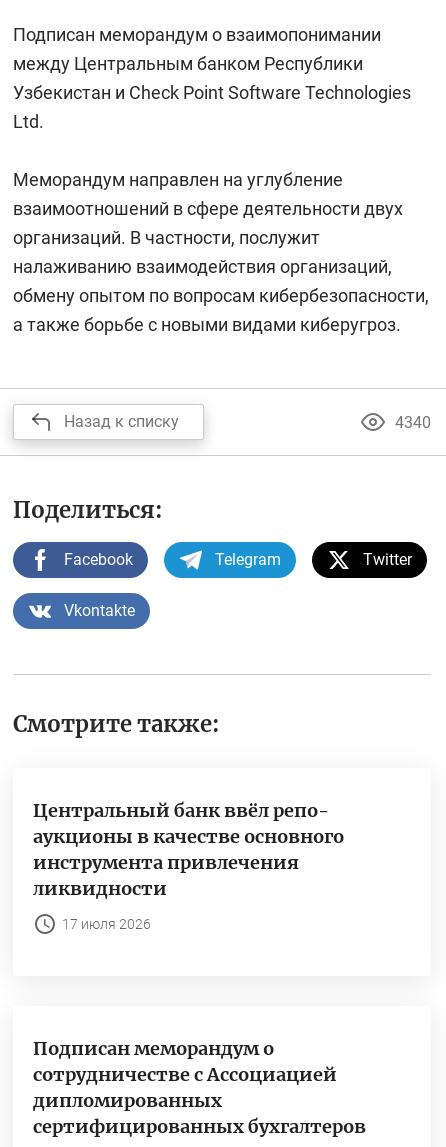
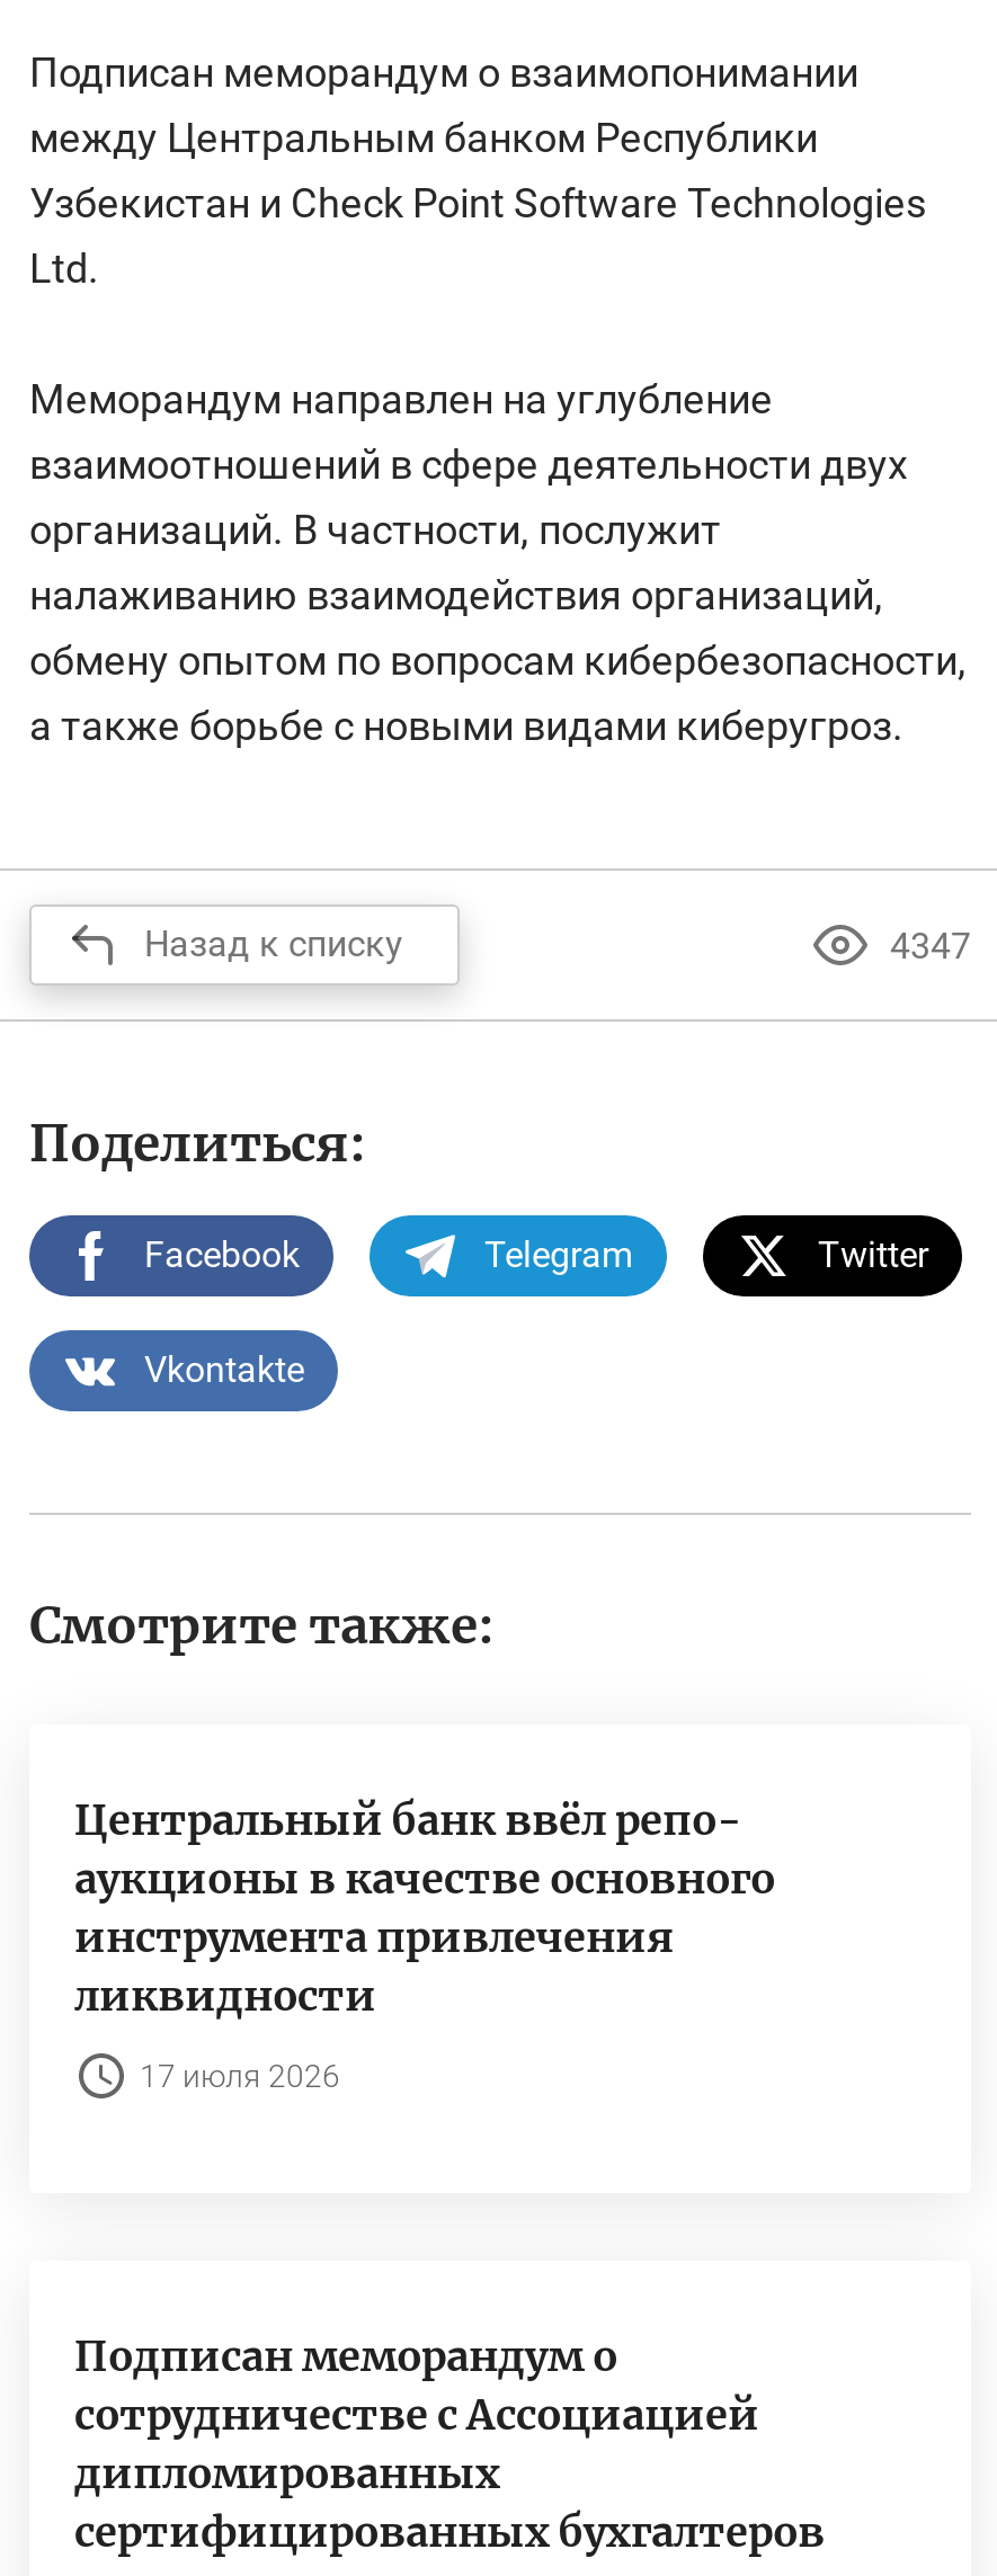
[395,413,431,432] 4340 -> [890,924,971,967] 4347

